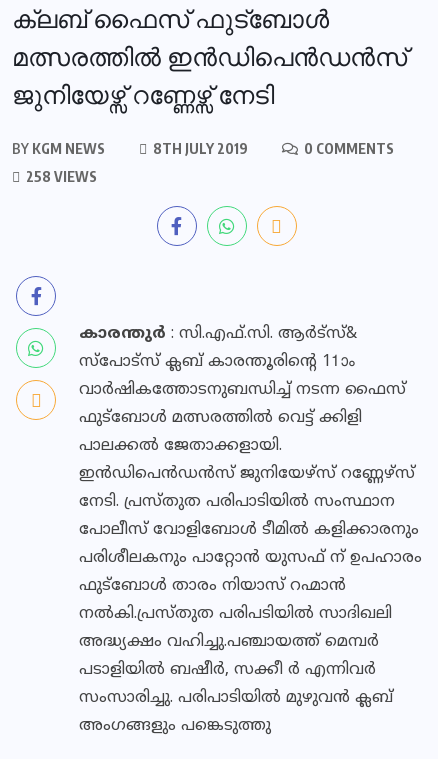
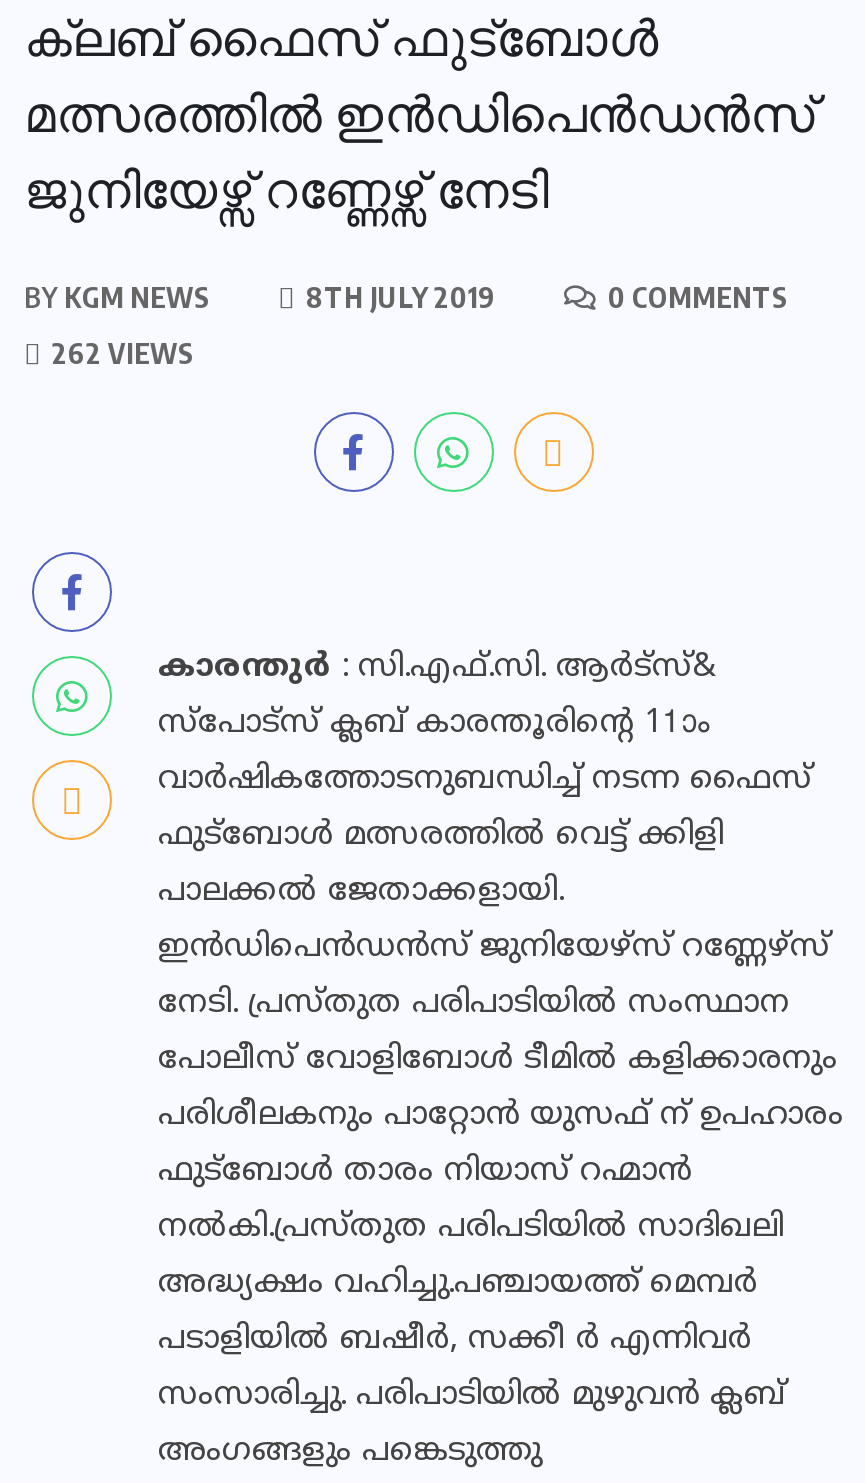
[23,168,97,185] 258 VIEWS -> [46,336,194,370] 262 VIEWS

